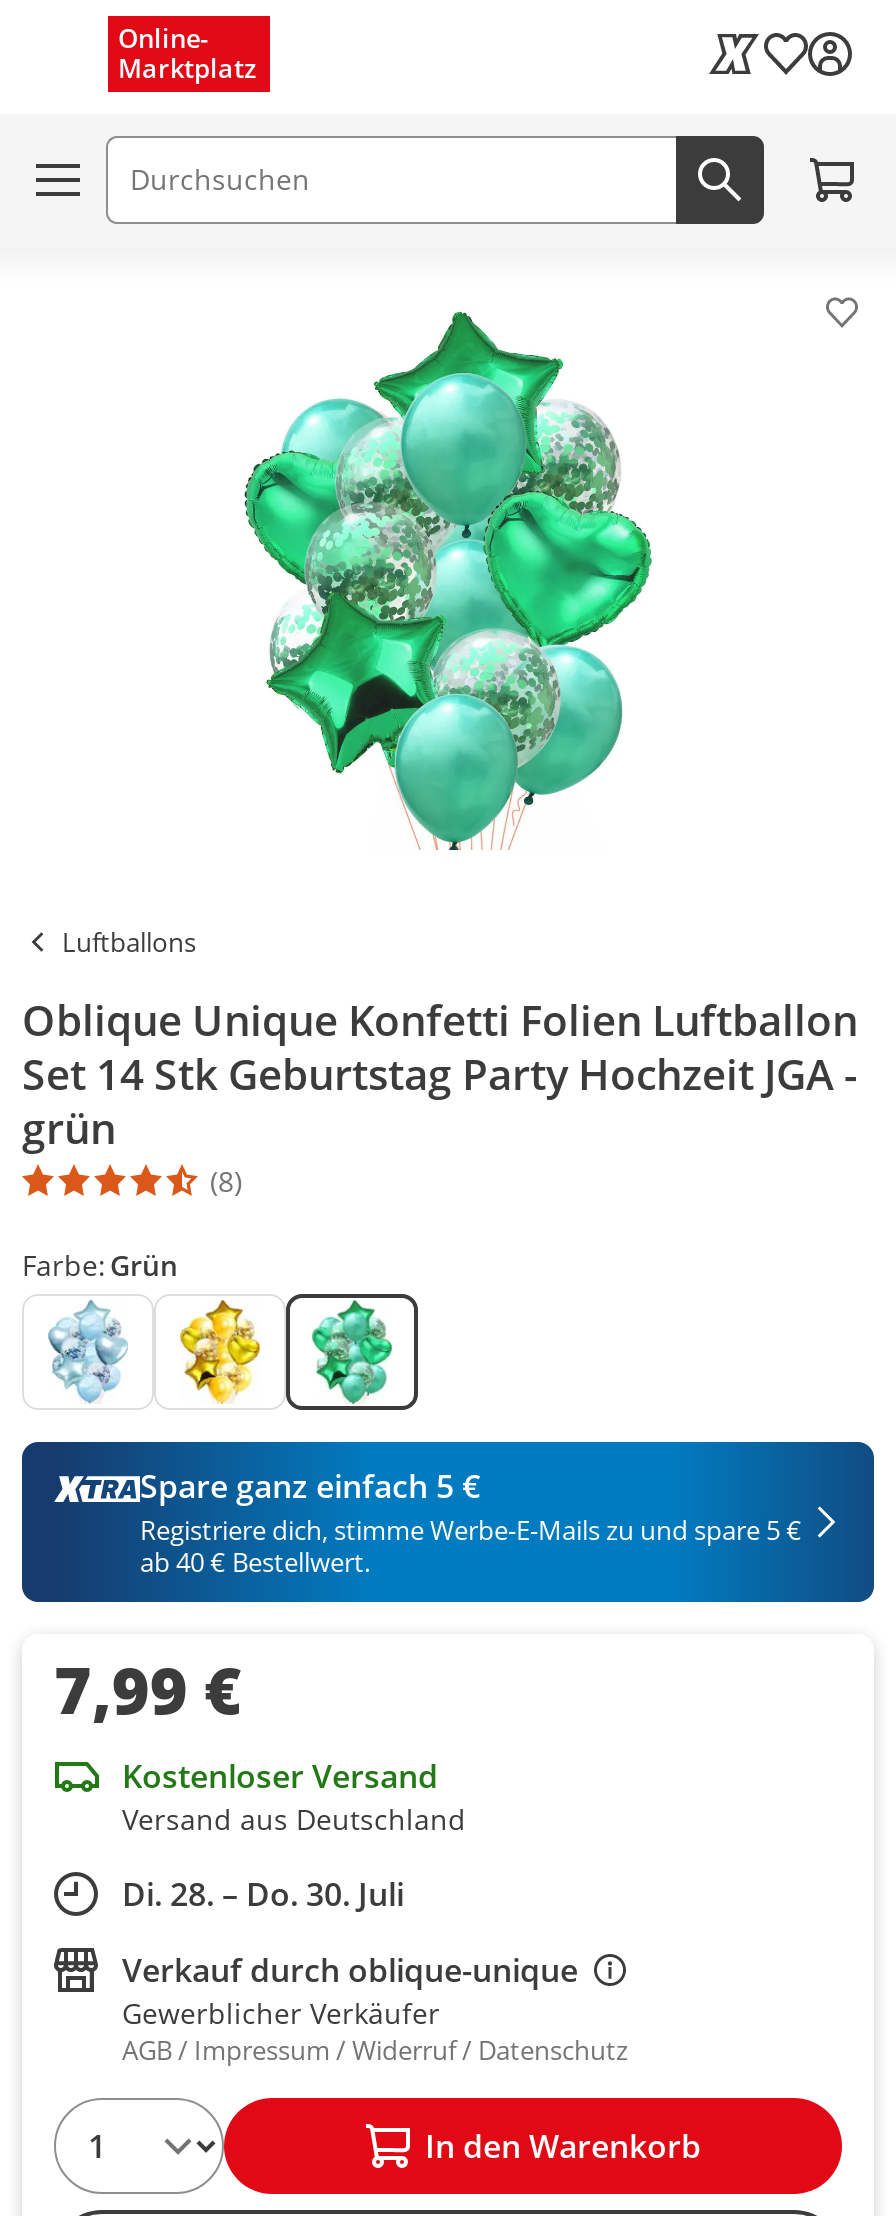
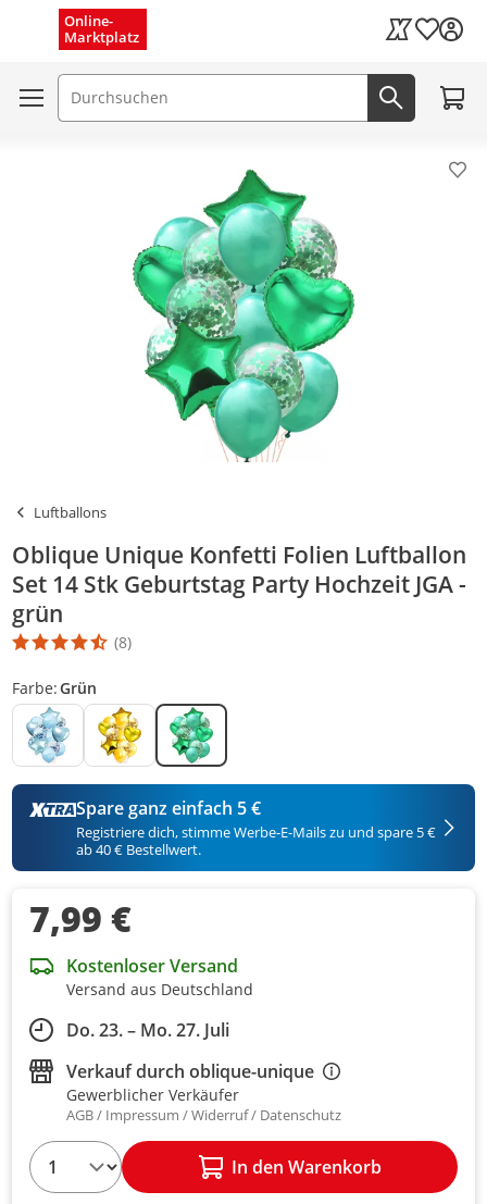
[122,1872,404,1916] Di. 28. – Do. 30. Juli -> [66,1018,229,1042] Do. 23. – Mo. 27. Juli

